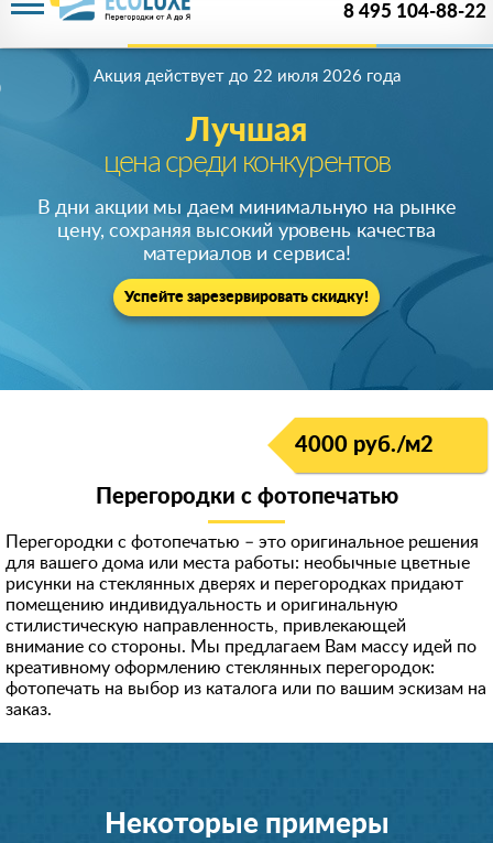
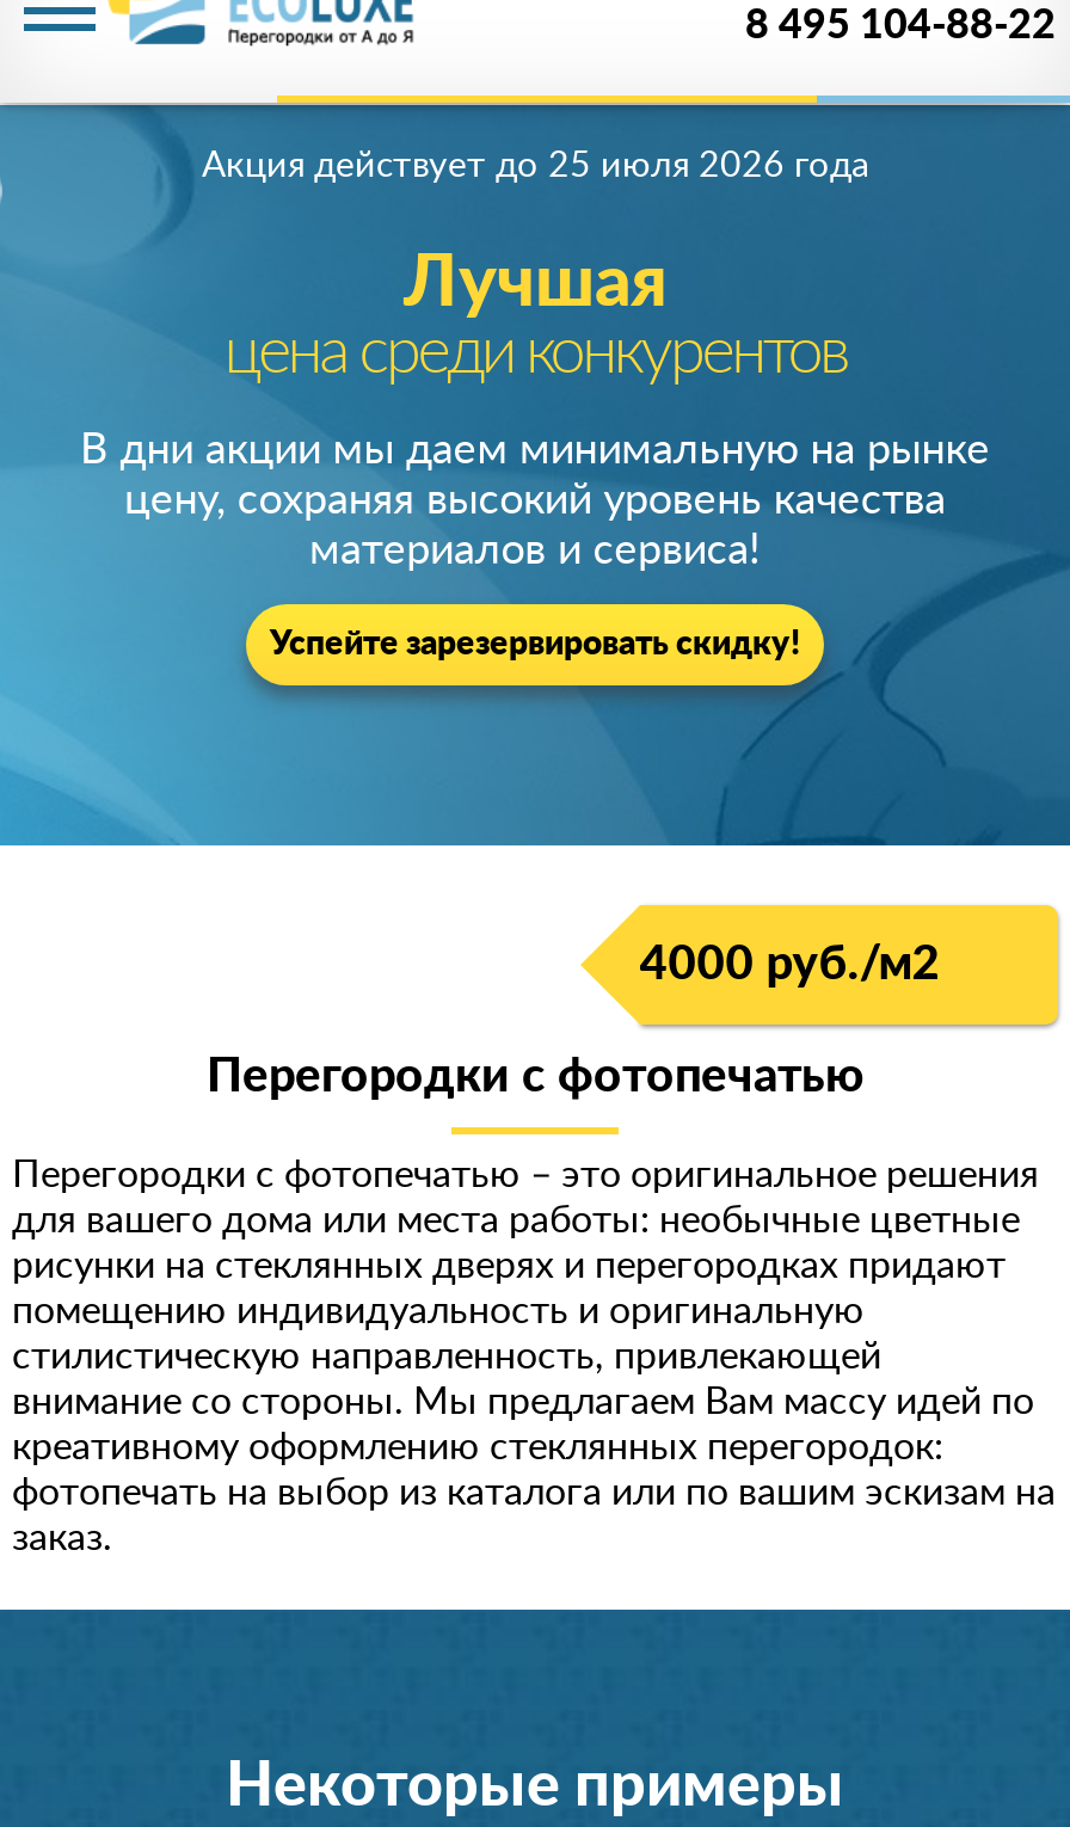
[93,68,400,85] Акция действует до 22 июля 2026 года -> [202,148,868,184] Акция действует до 25 июля 2026 года

